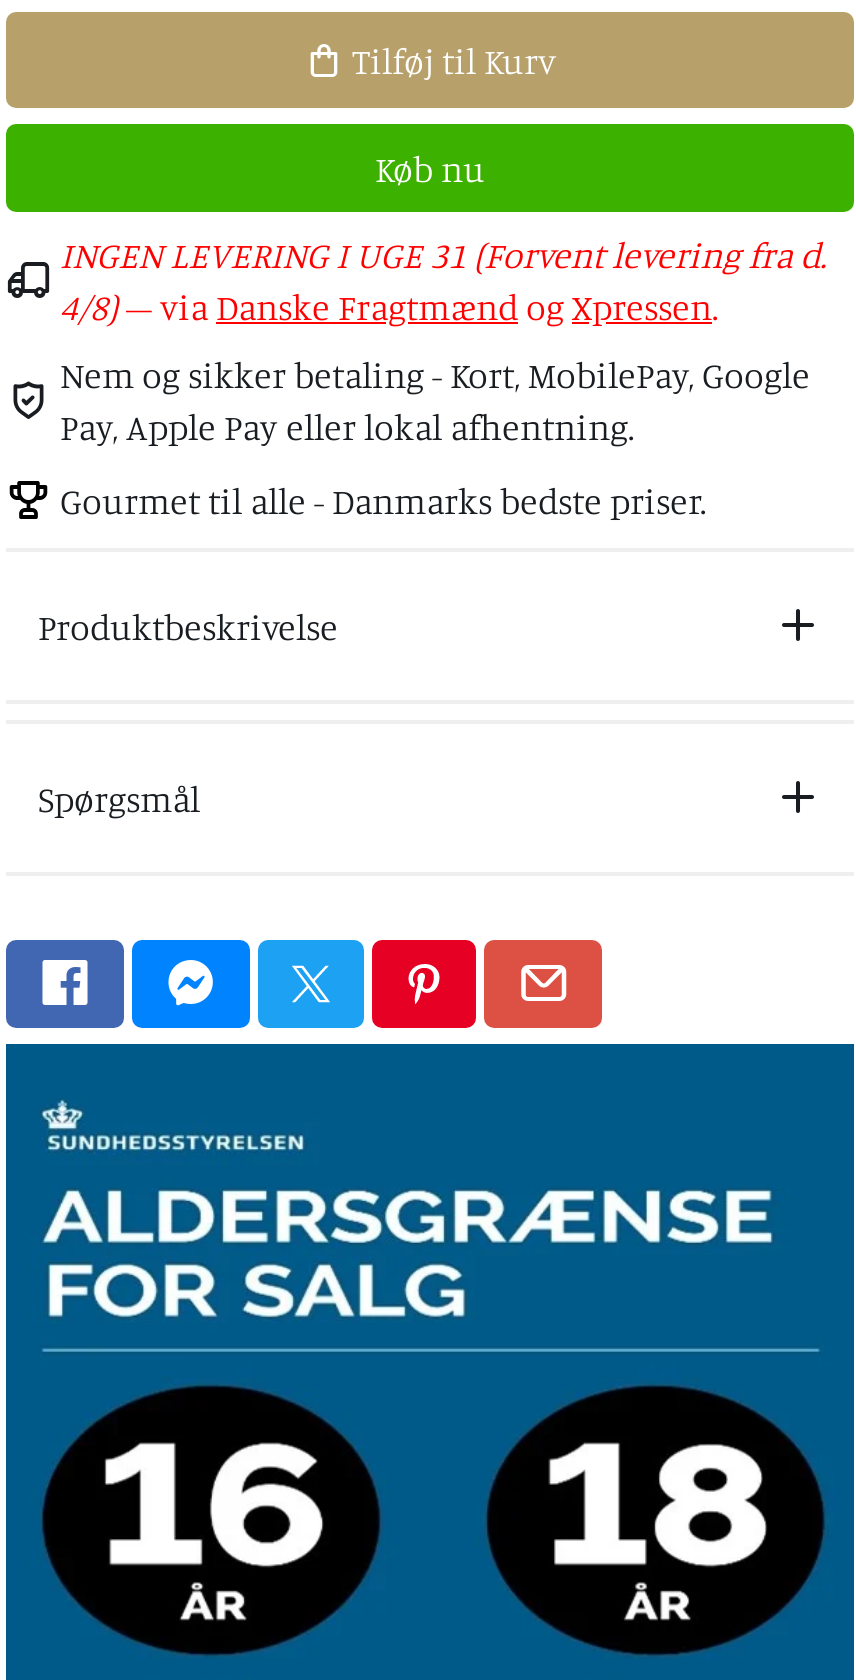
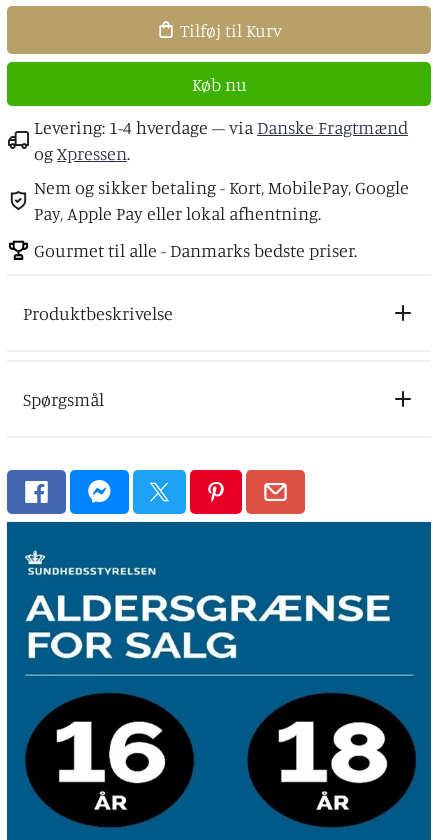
[60,232,826,328] INGEN LEVERING I UGE 31 (Forvent levering fra d. | 4/8)– via Danske Fragtmænd og Xpressen. -> [34,116,408,164] Levering: 1-4 hverdage – via Danske Fragtmænd | og Xpressen.

